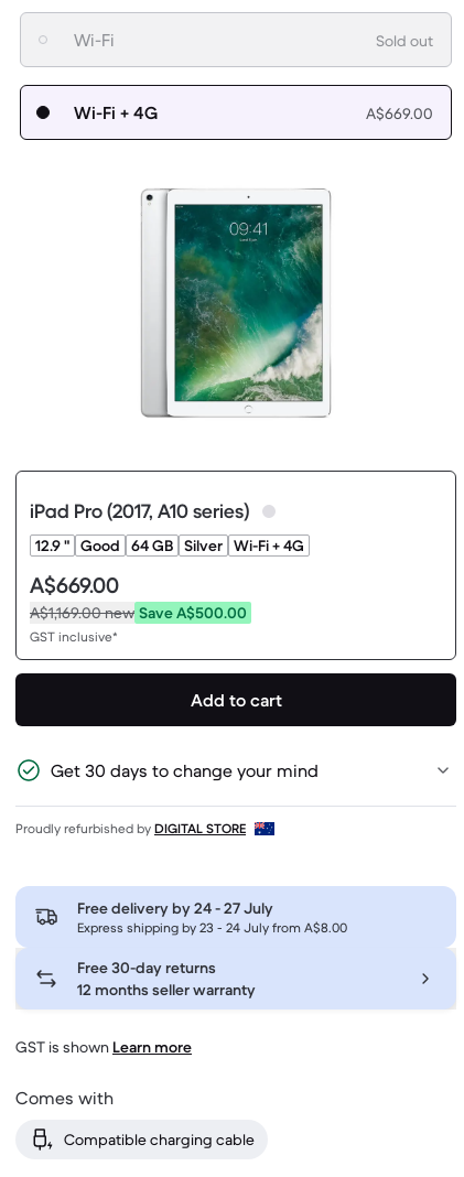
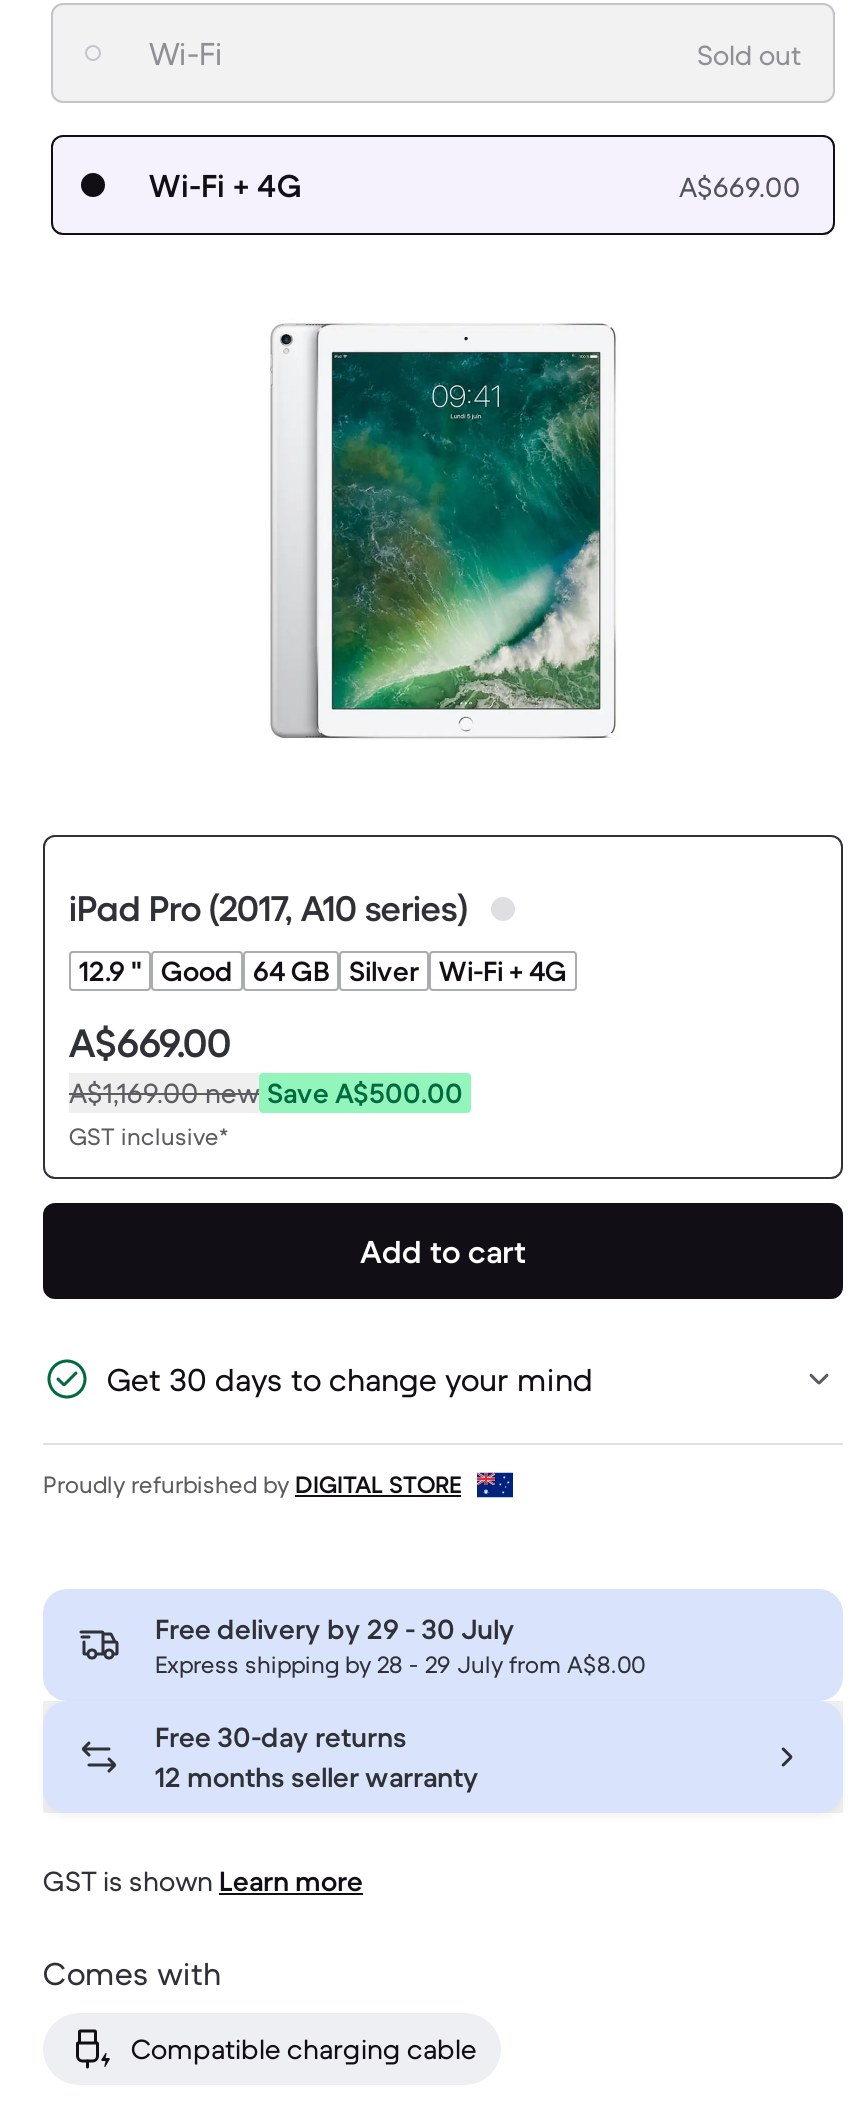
[77,898,273,918] Free delivery by 24 - 27 July -> [155,1611,515,1647] Free delivery by 29 - 30 July
[77,919,347,936] Express shipping by 23 - 24 July from A$8.00 -> [155,1649,645,1679] Express shipping by 28 - 29 July from A$8.00

